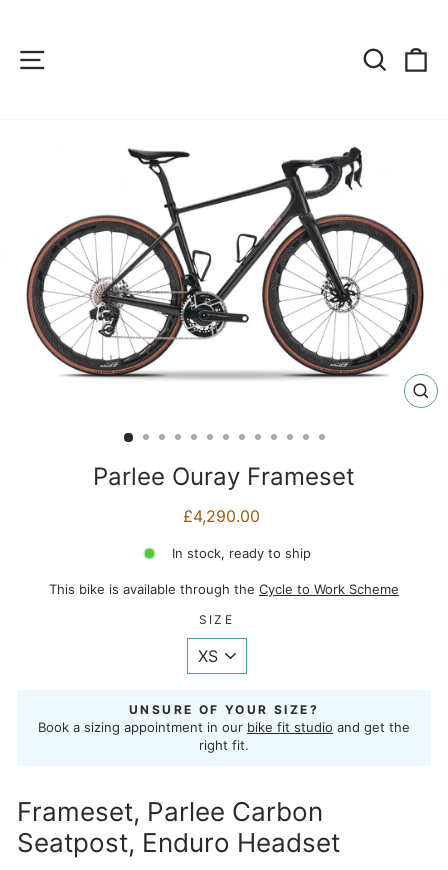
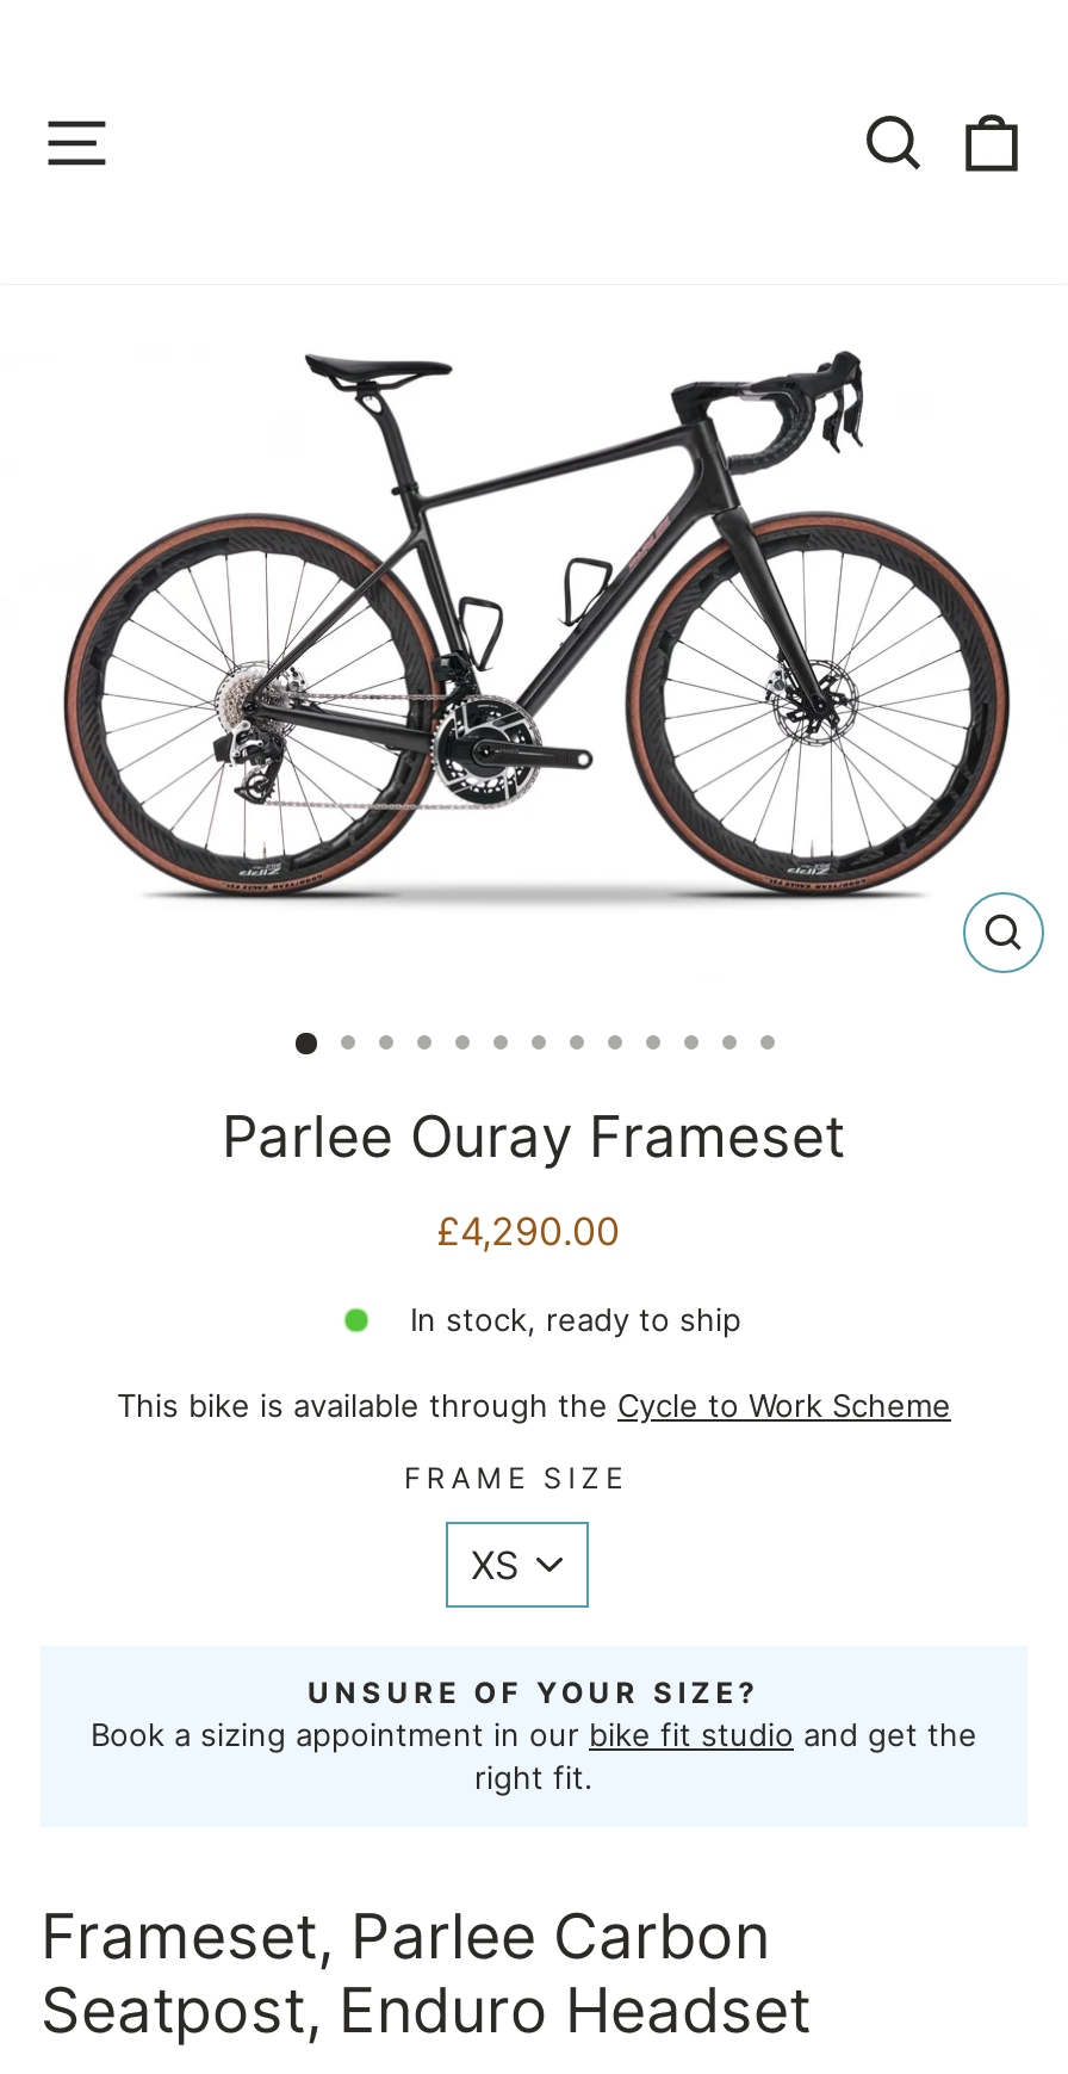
[199,612,234,627] SIZE -> [404,1459,628,1495] FRAME SIZE

